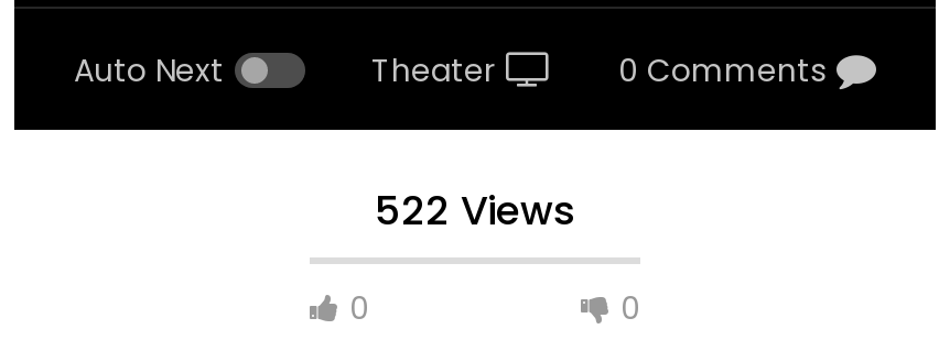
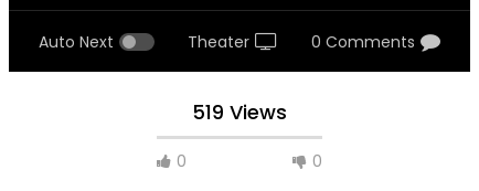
[375,183,575,238] 522 Views -> [192,98,287,126] 519 Views

